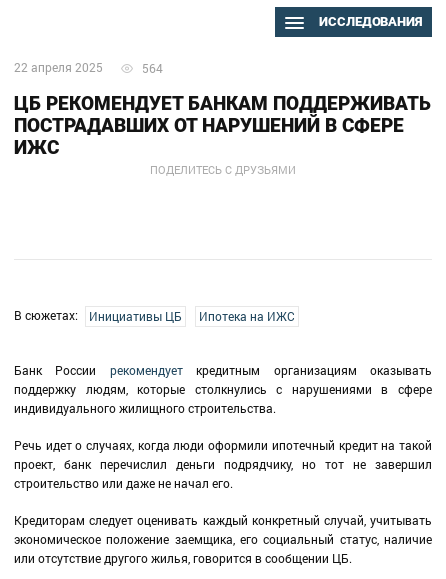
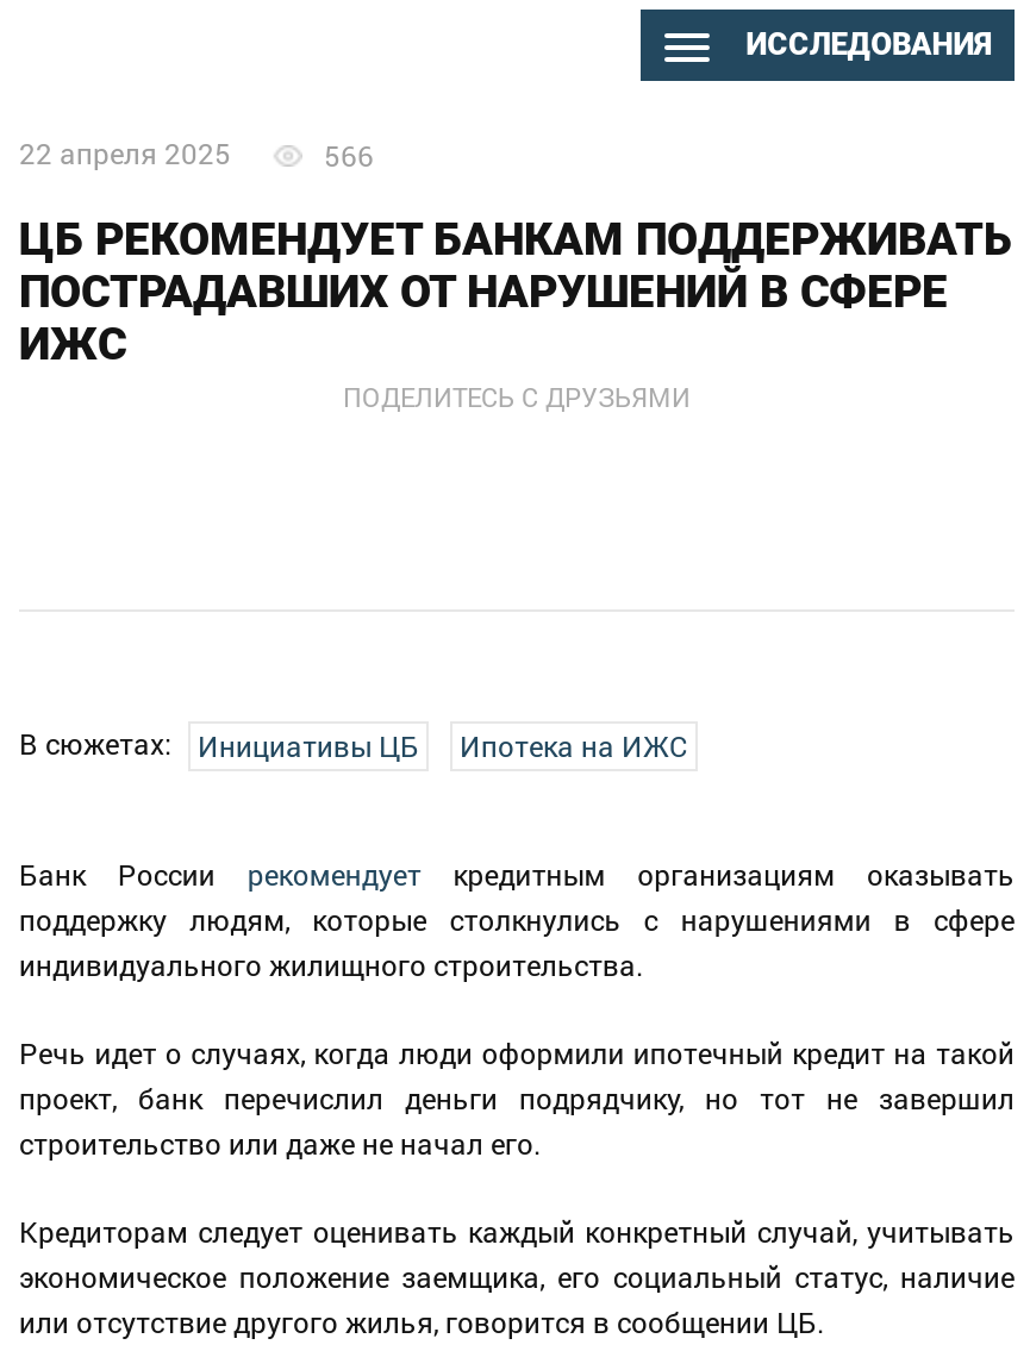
[142,60,163,76] 564 -> [324,136,374,174] 566

